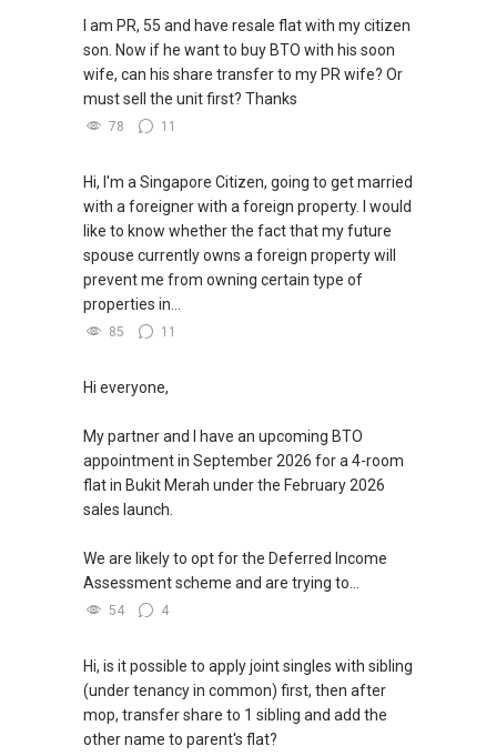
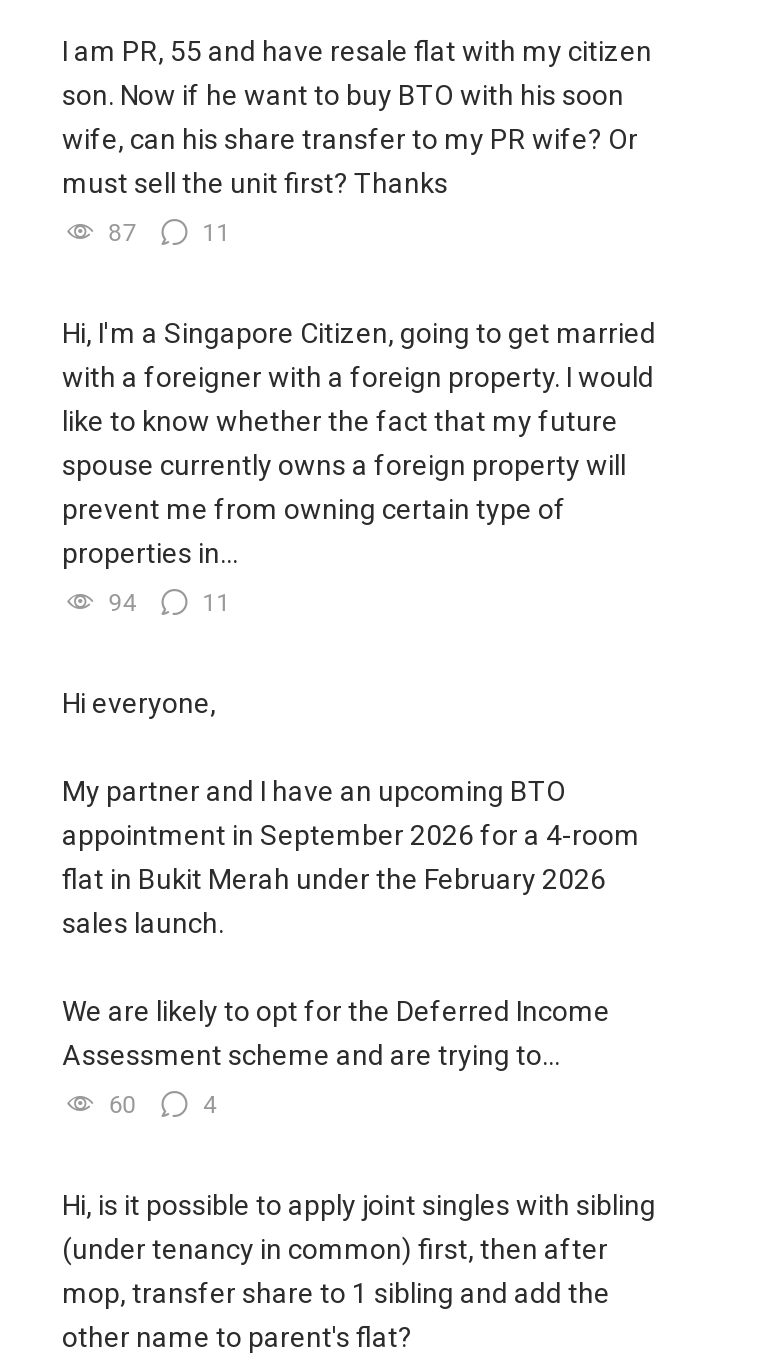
[109,119,124,135] 78 -> [108,220,136,248] 87
[109,325,124,340] 85 -> [108,590,136,618] 94
[109,603,124,619] 54 -> [108,1092,136,1120] 60

